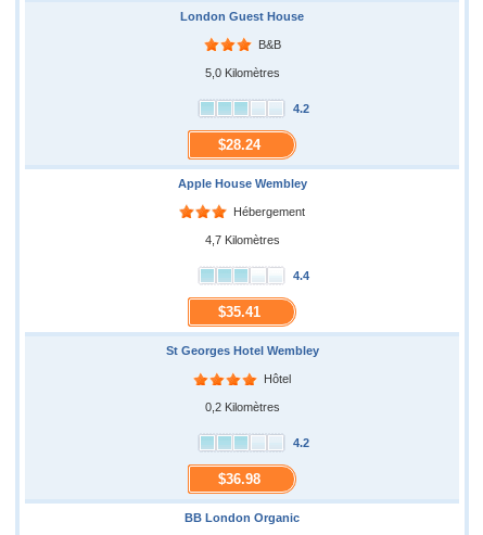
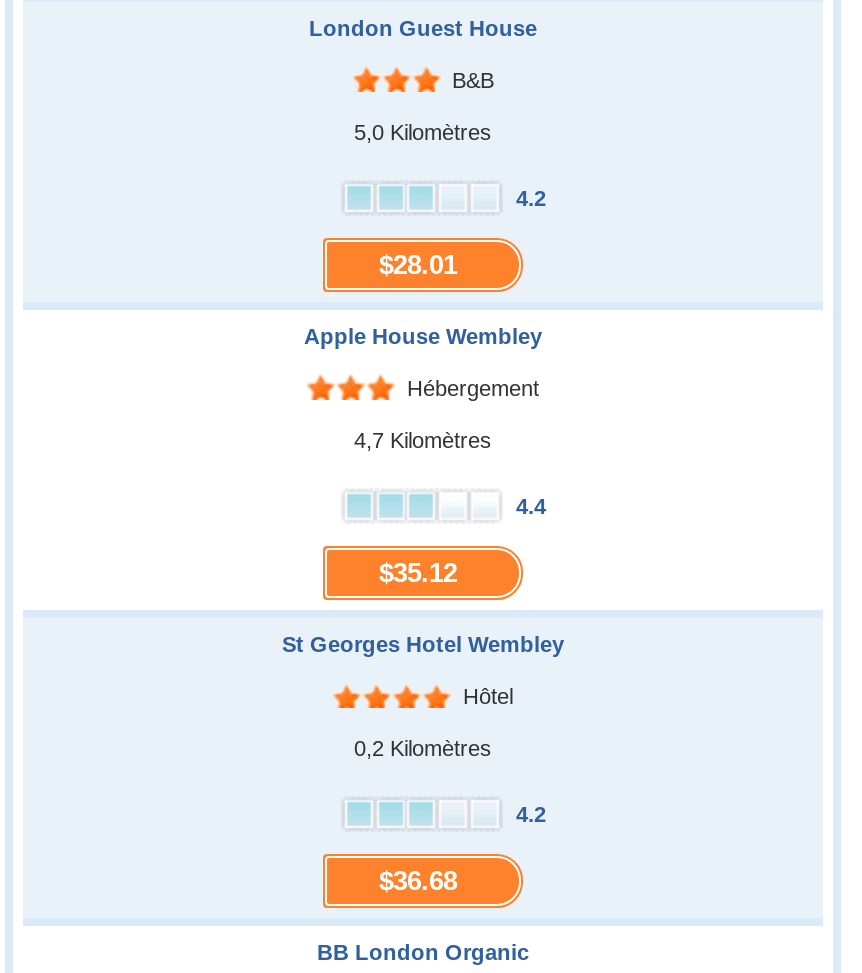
[218,137,260,153] $28.24 -> [379,250,457,280] $28.01
[218,304,260,320] $35.41 -> [379,558,457,588] $35.12
[218,471,260,487] $36.98 -> [379,866,457,896] $36.68

